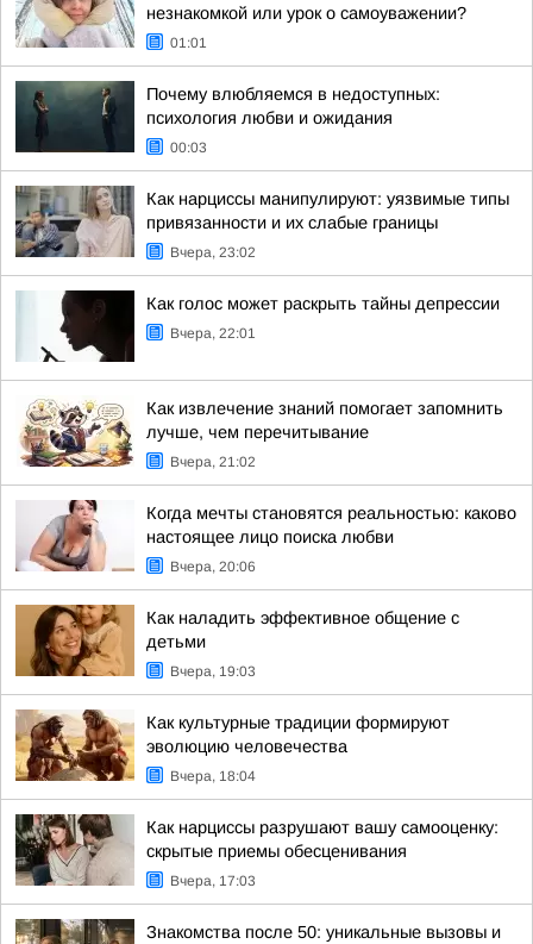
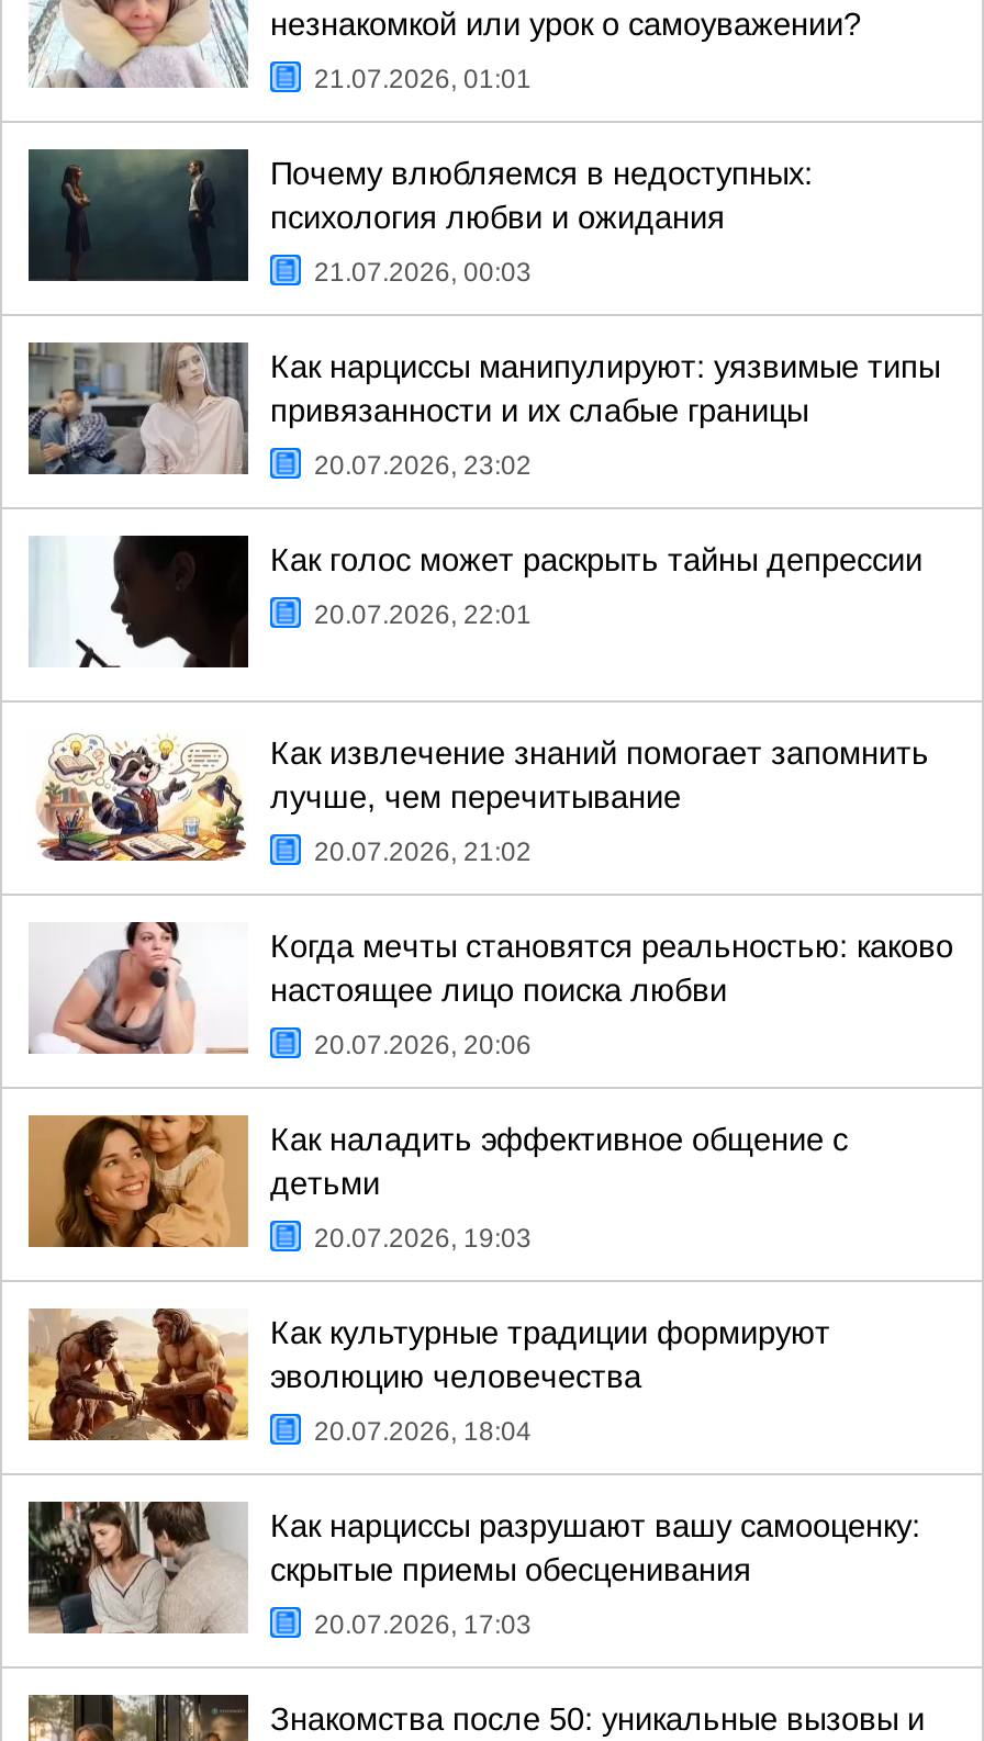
[170,35,207,51] 01:01 -> [314,64,532,94] 21.07.2026, 01:01
[170,139,207,156] 00:03 -> [314,257,532,288] 21.07.2026, 00:03
[170,244,256,261] Вчера, 23:02 -> [314,450,532,481] 20.07.2026, 23:02
[170,325,256,342] Вчера, 22:01 -> [314,599,532,630] 20.07.2026, 22:01
[170,454,256,470] Вчера, 21:02 -> [314,836,532,867] 20.07.2026, 21:02
[170,558,256,575] Вчера, 20:06 -> [314,1030,532,1060] 20.07.2026, 20:06
[170,663,256,680] Вчера, 19:03 -> [314,1223,532,1254] 20.07.2026, 19:03
[170,768,256,784] Вчера, 18:04 -> [314,1416,532,1447] 20.07.2026, 18:04
[170,873,256,889] Вчера, 17:03 -> [314,1609,532,1640] 20.07.2026, 17:03

